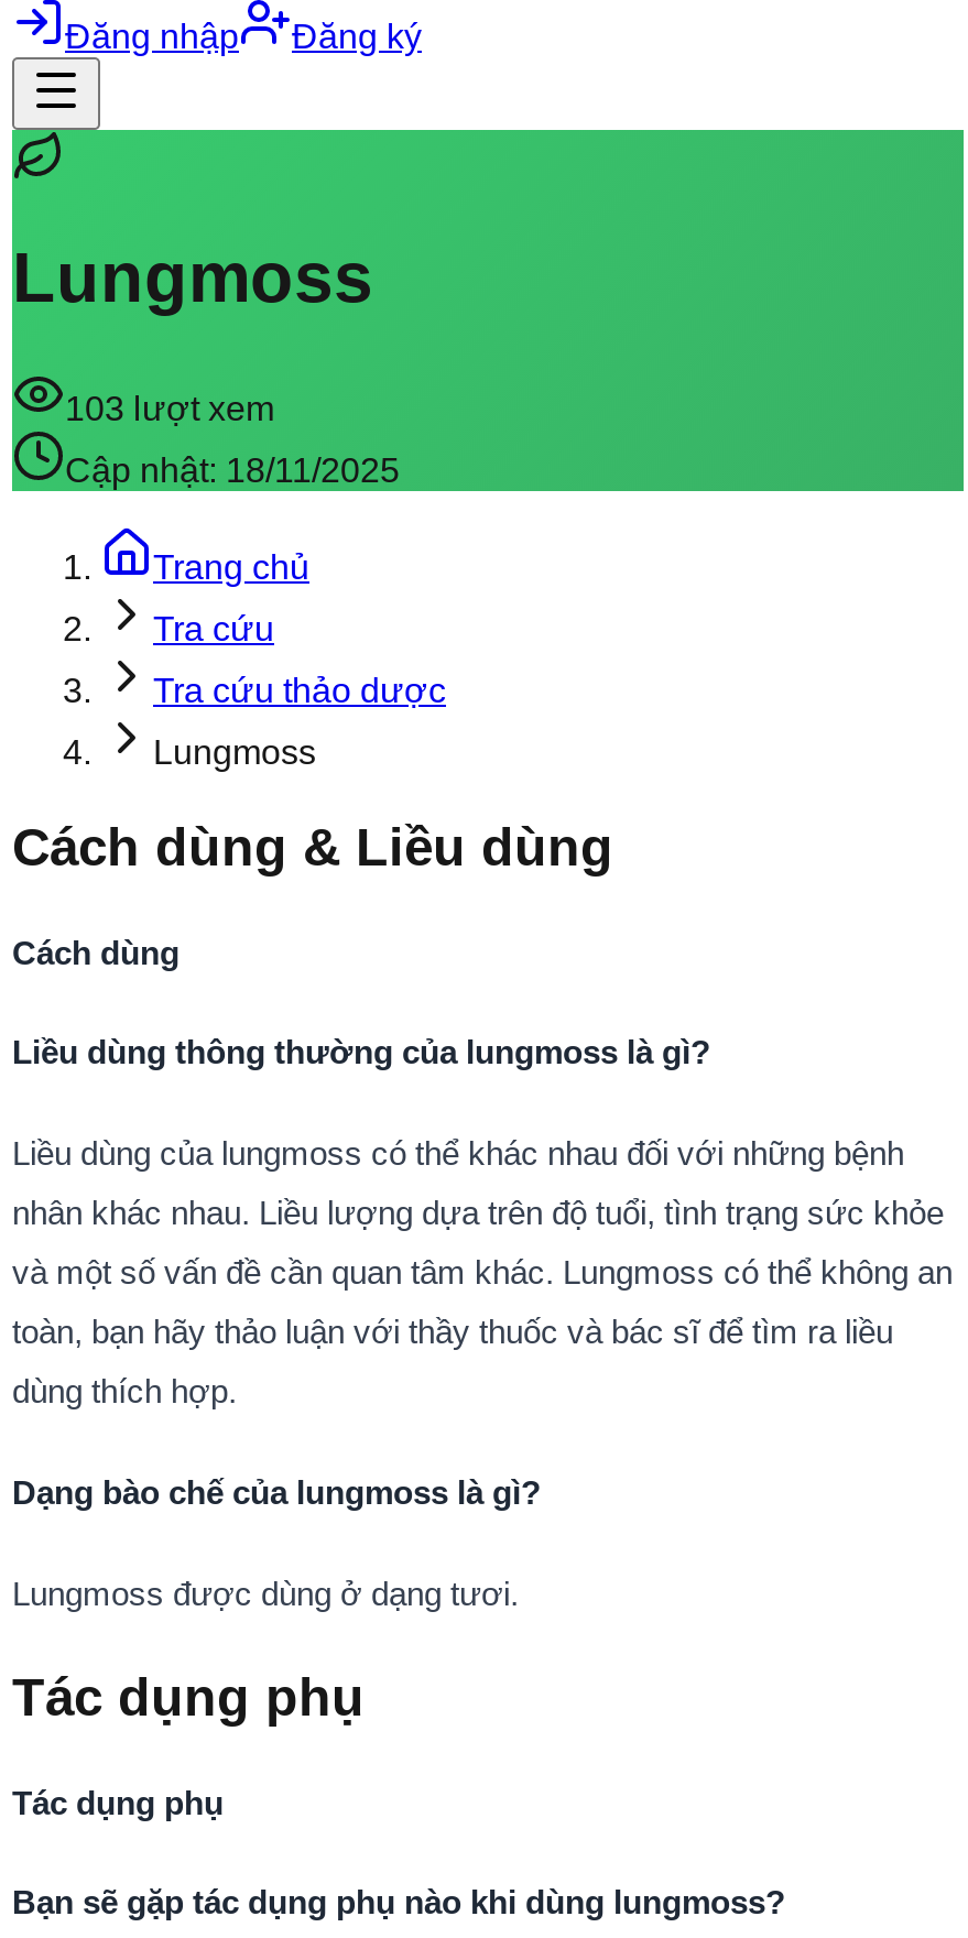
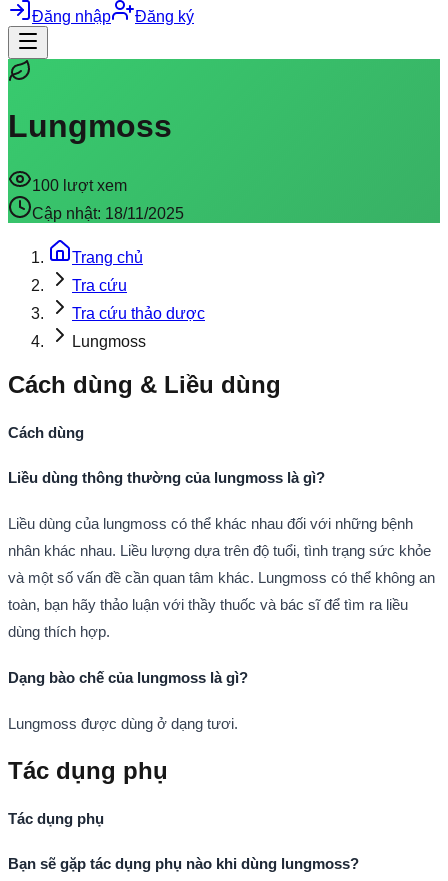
[65,390,274,427] 103 lượt xem -> [32,177,127,194] 100 lượt xem

